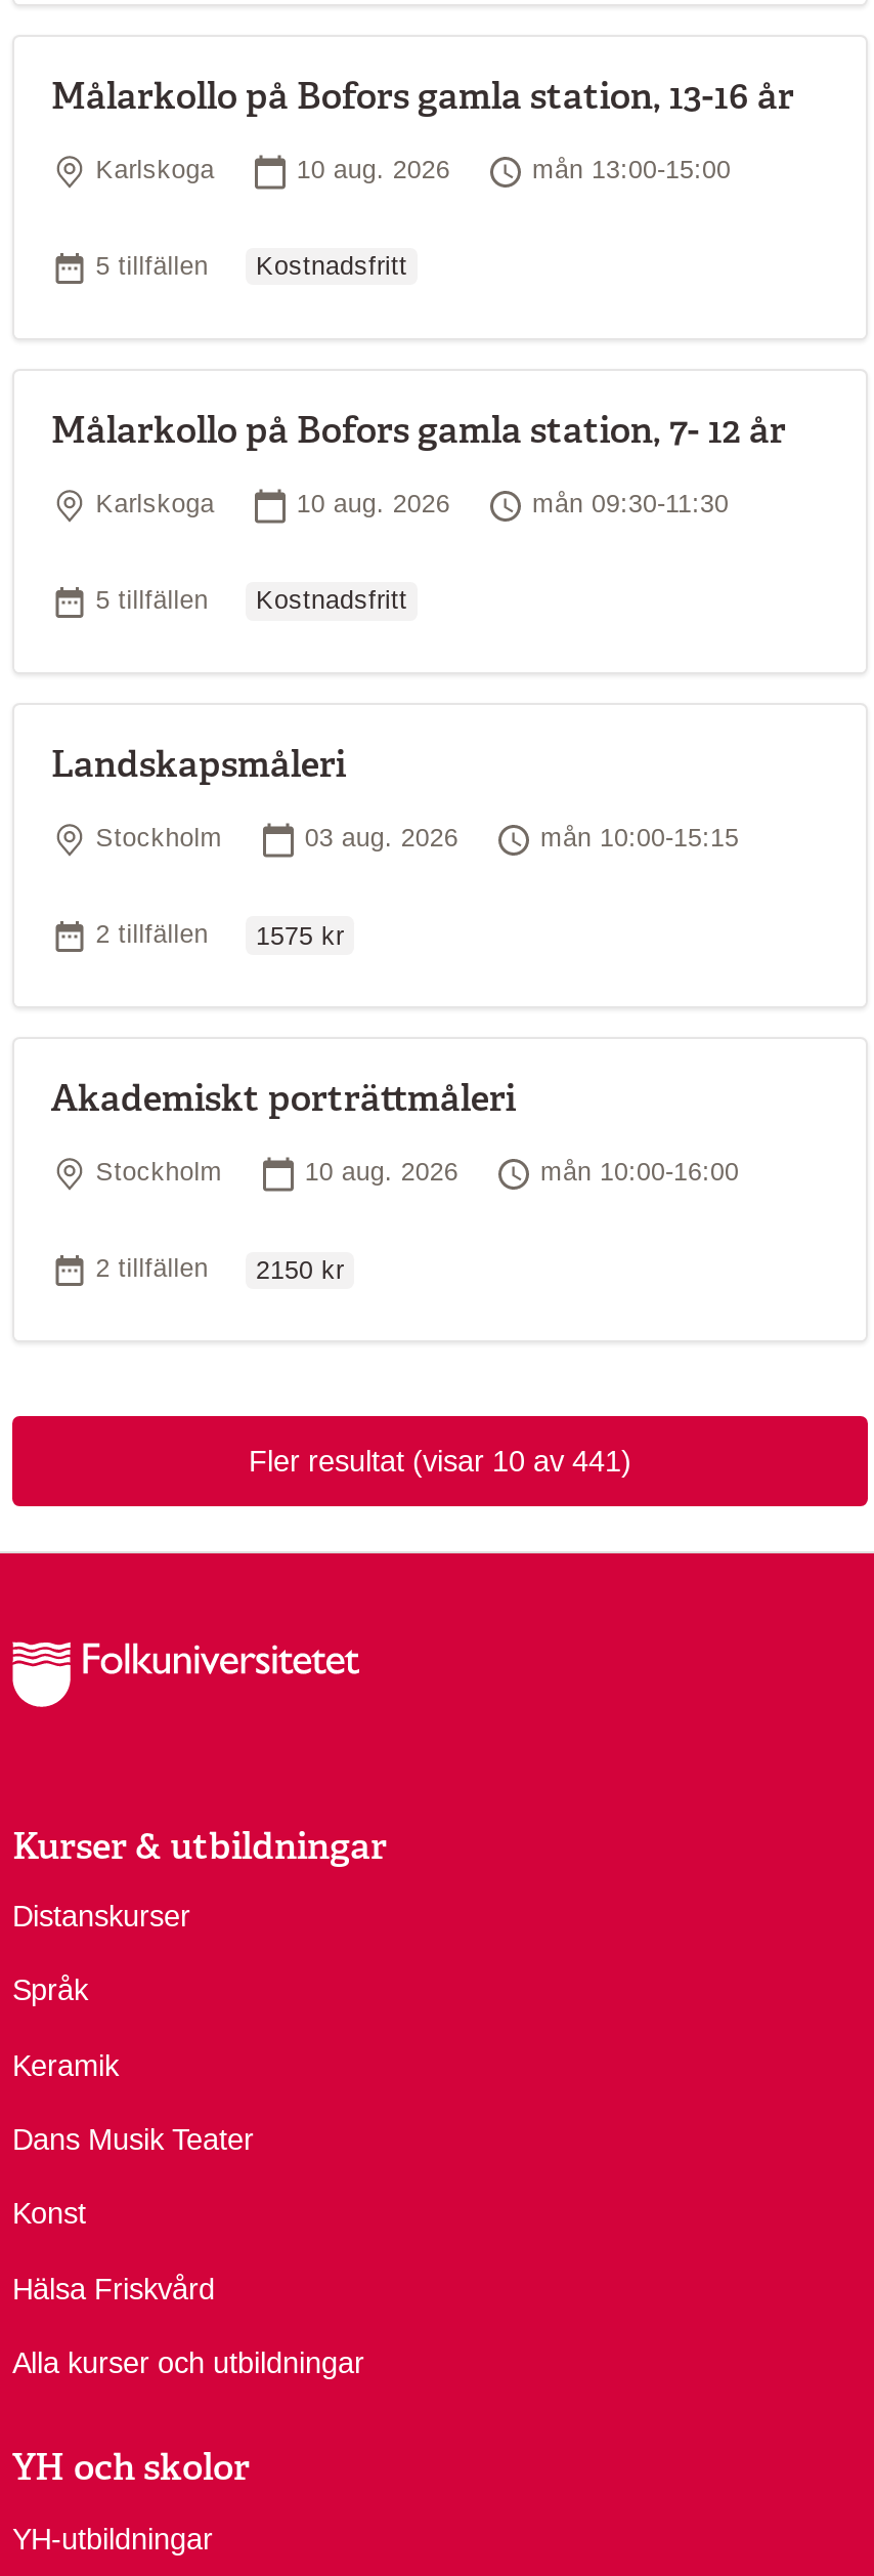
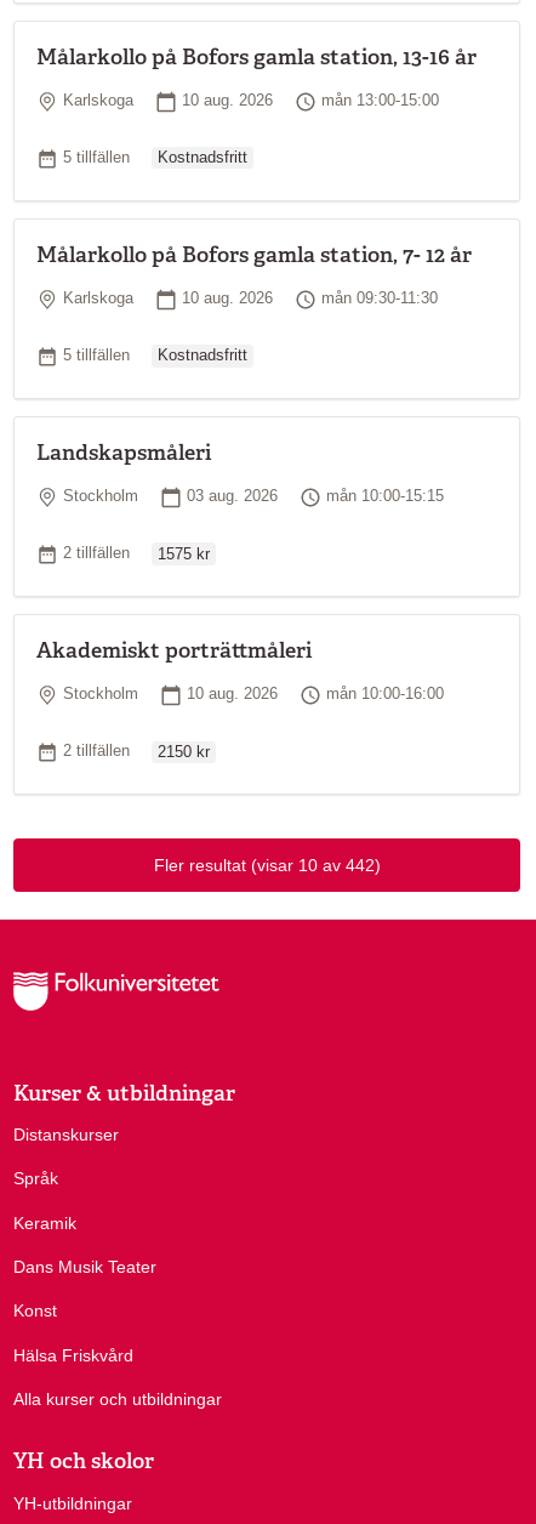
[249,1444,631,1477] Fler resultat (visar 10 av 441) -> [153,855,380,874] Fler resultat (visar 10 av 442)

